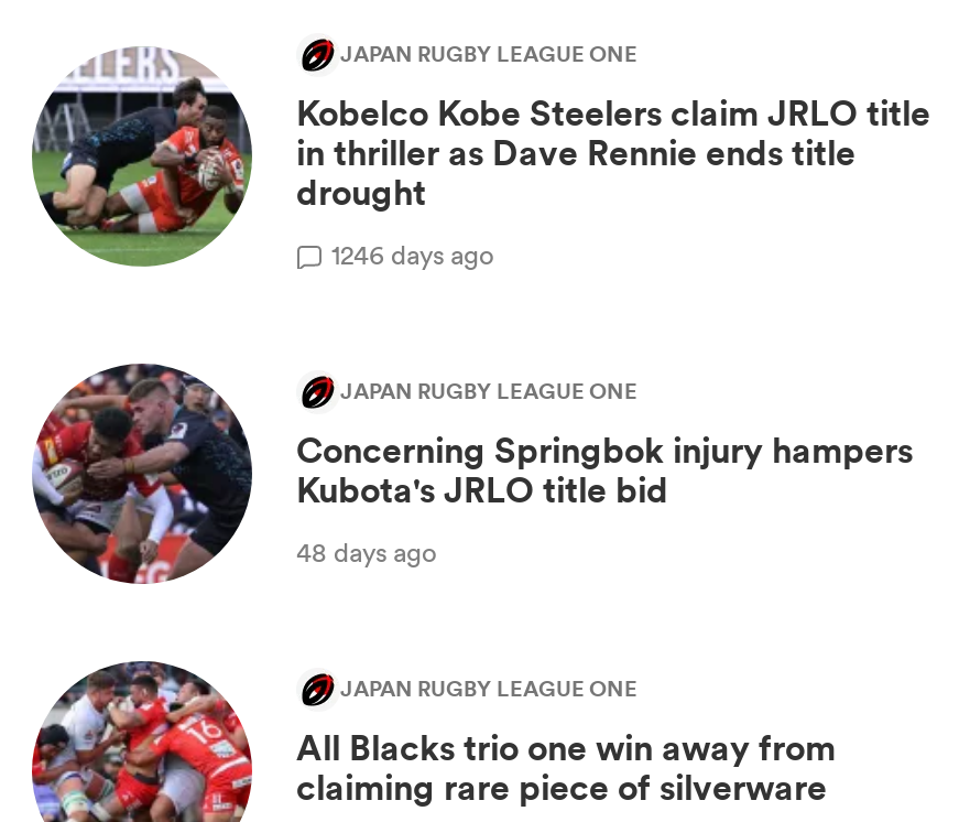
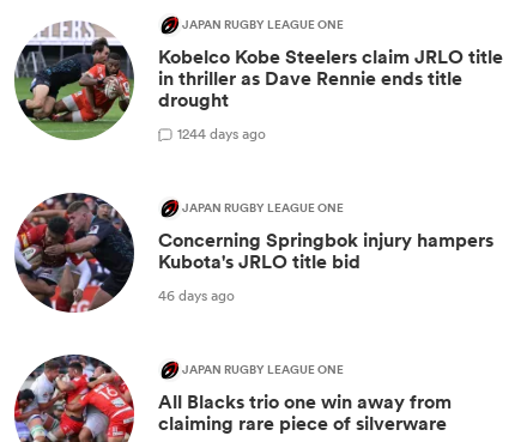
[331,235,494,272] 1246 days ago -> [177,123,266,143] 1244 days ago
[296,532,437,570] 48 days ago -> [158,285,235,305] 46 days ago

